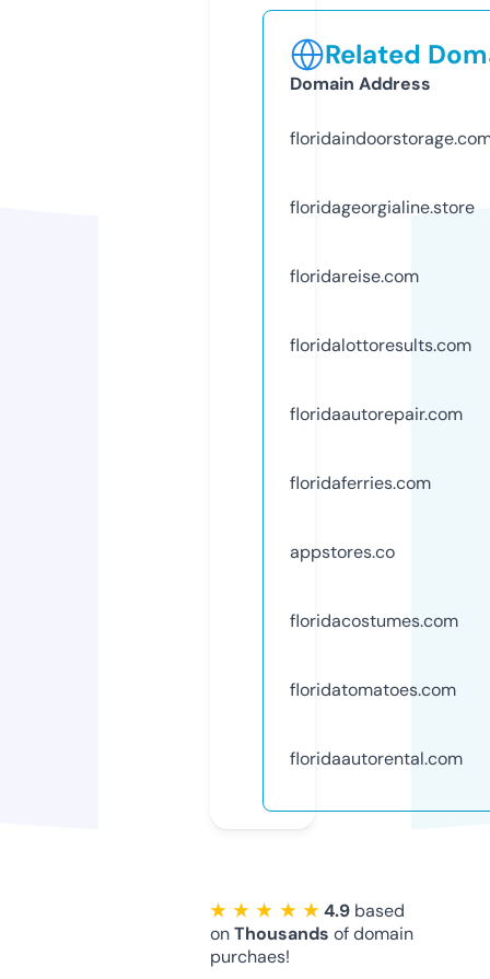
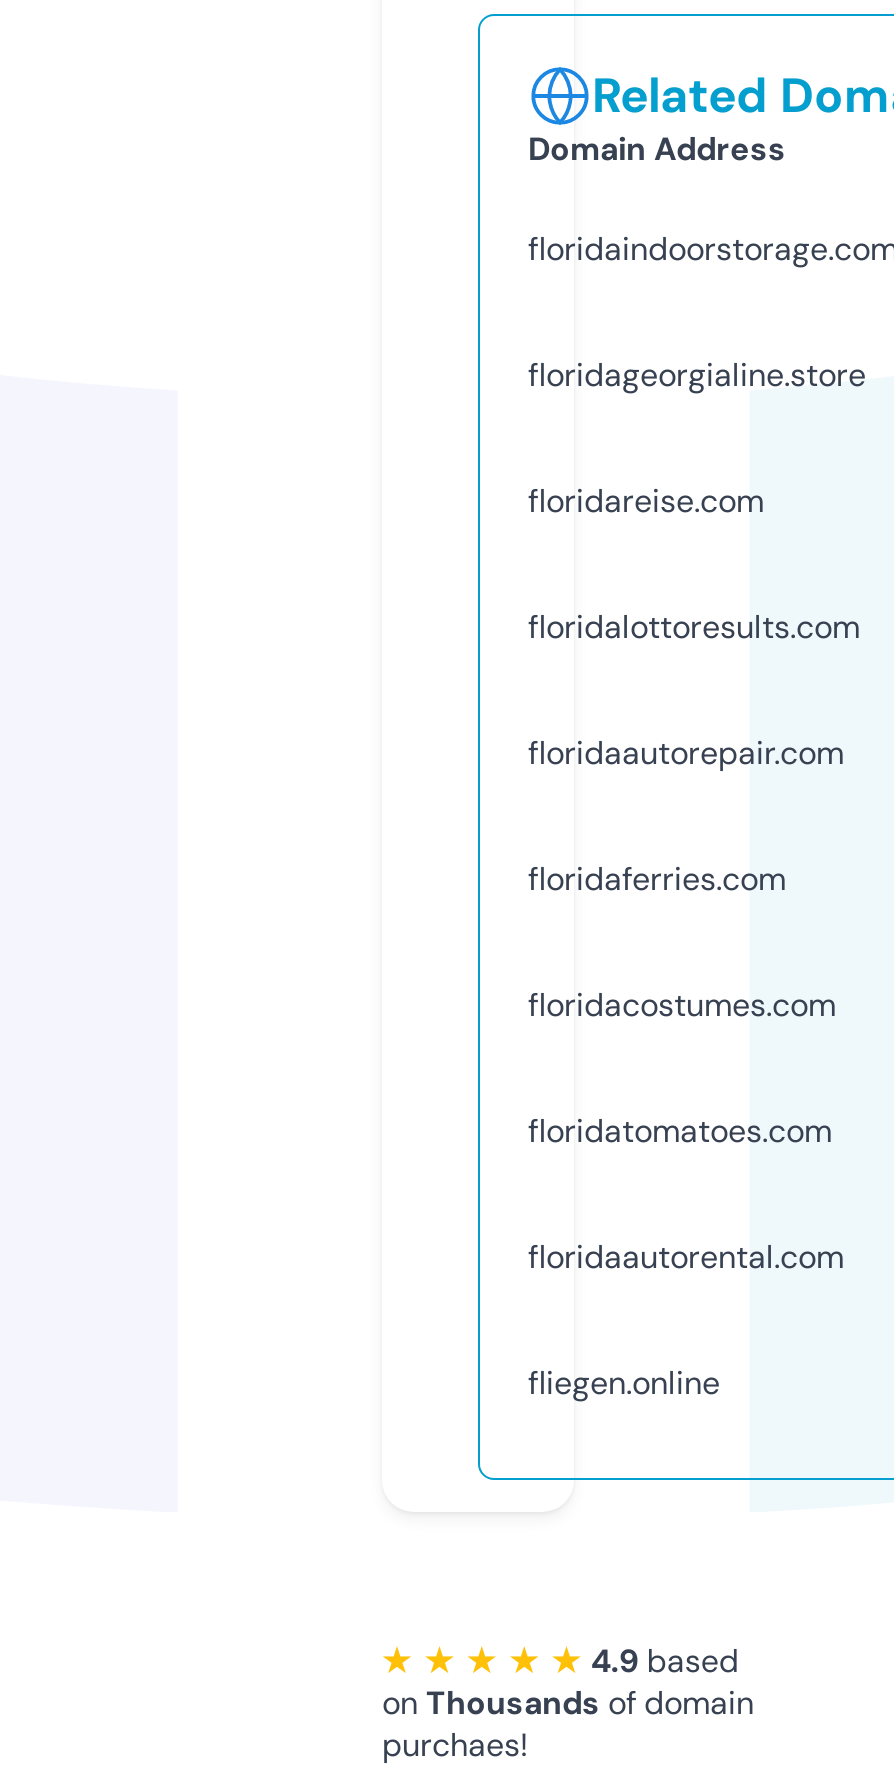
[290,540,395,563] appstores.co -> none
moved [290,609,463,770] -> [528,984,844,1278]: floridacostumes.com | floridatomatoes.com | floridaautorental.com
none -> [528,1362,720,1404] fliegen.online

